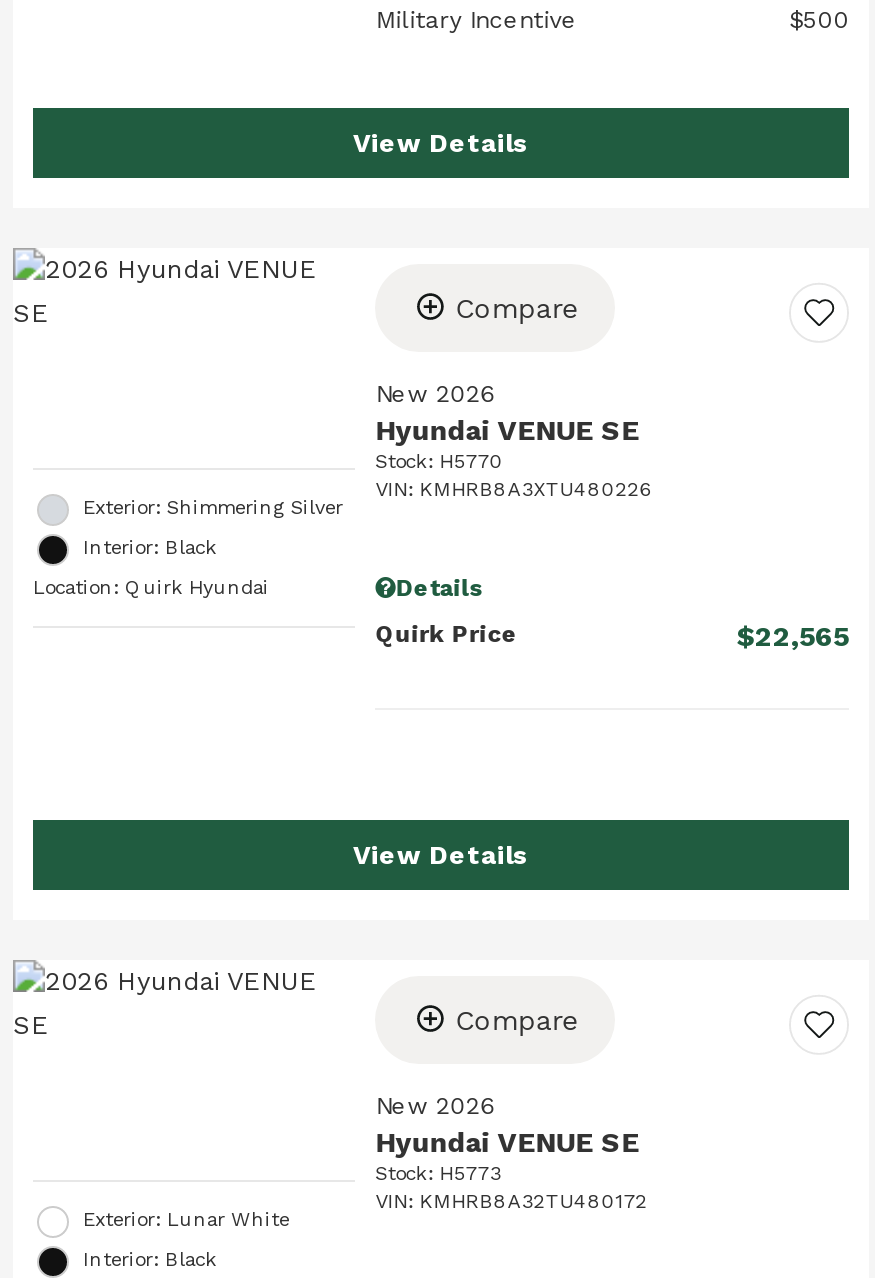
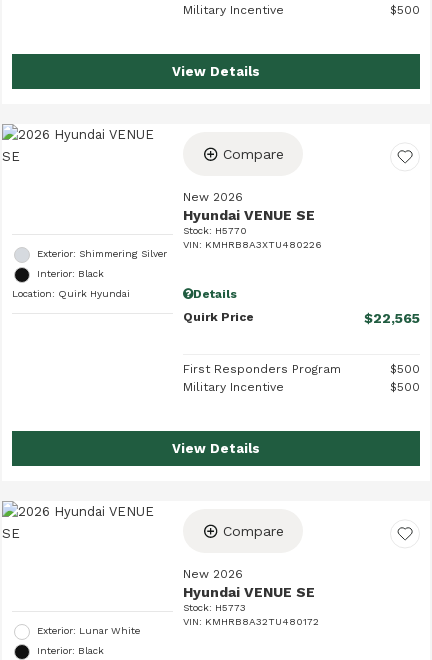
none -> [183,362,420,394] First Responders Program | $500 | Military Incentive | $500

